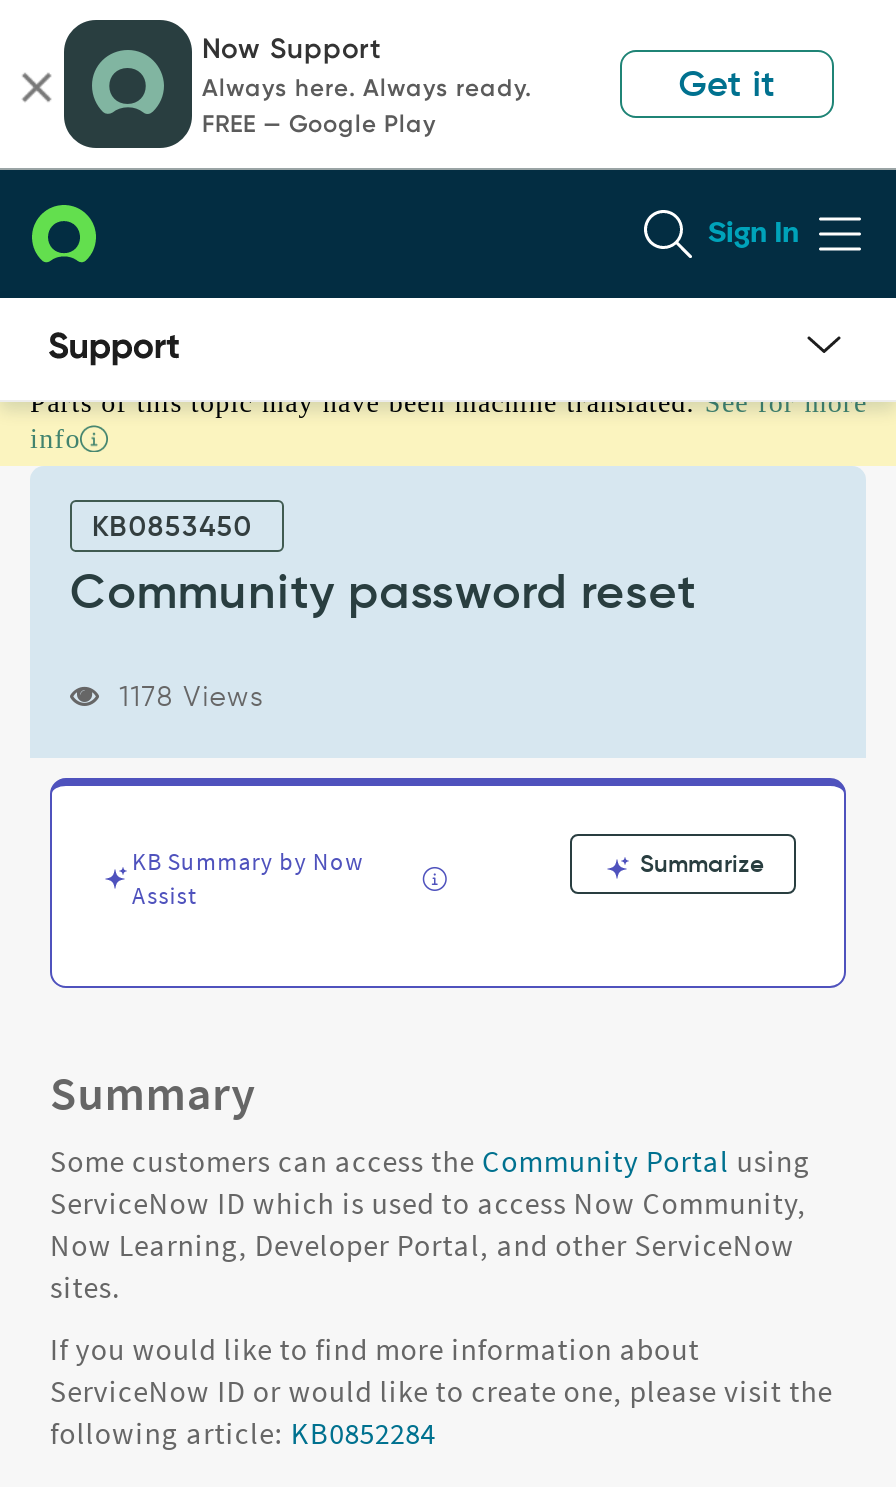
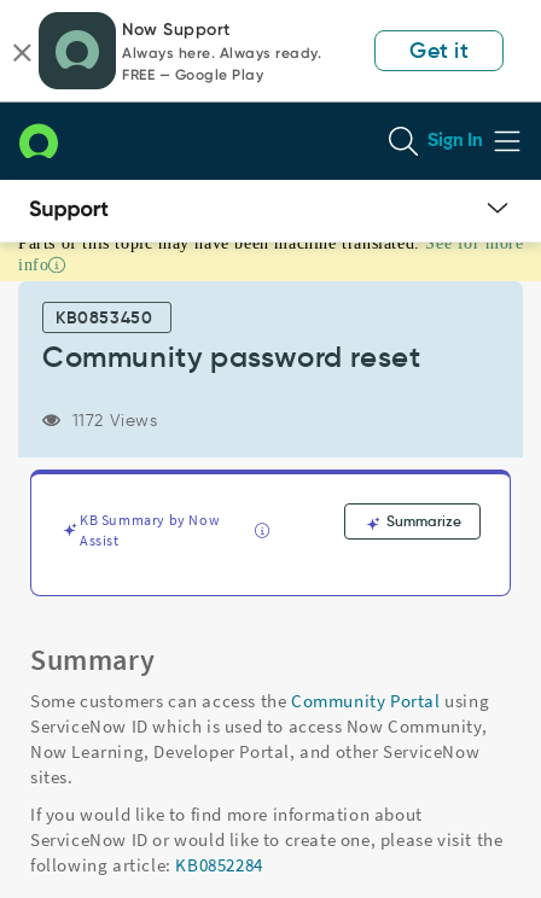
[110,680,263,714] 1178 Views -> [66,410,158,431] 1172 Views

